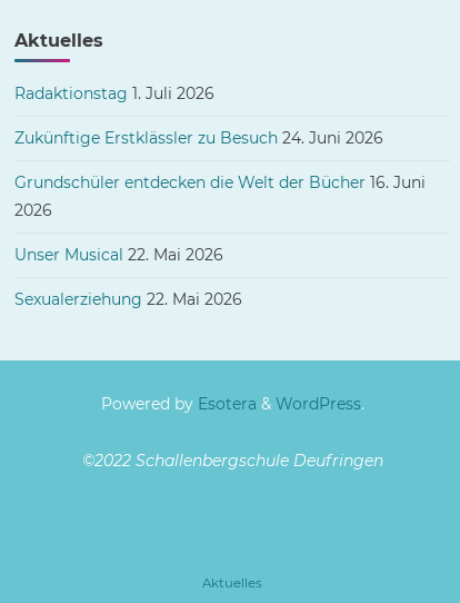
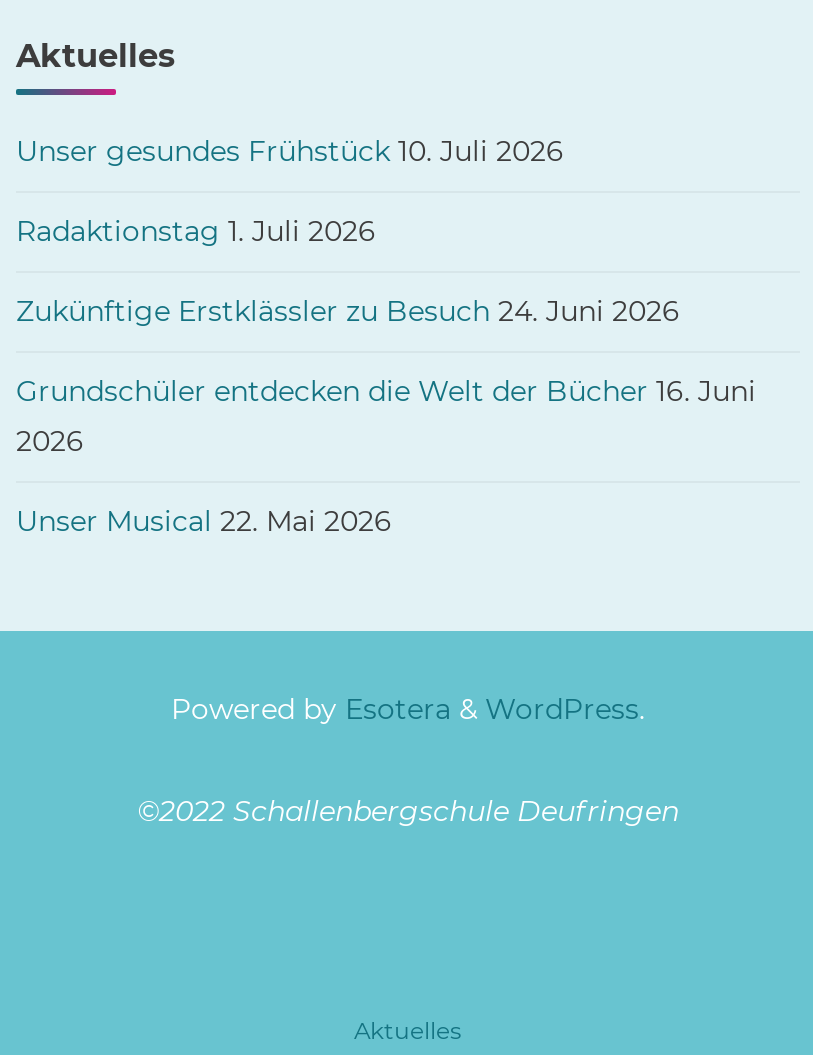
none -> [16,134,564,170] Unser gesundes Frühstück 10. Juli 2026
moved [14,84,426,265] -> [16,214,756,540]: Radaktionstag 1. Juli 2026 | Zukünftige Erstklässler zu Besuch 24. Juni 2026 | Grundschüler entdecken die Welt der Bücher 16. Juni | 2026 | Unser Musical 22. Mai 2026
[14,290,242,310] Sexualerziehung 22. Mai 2026 -> none

